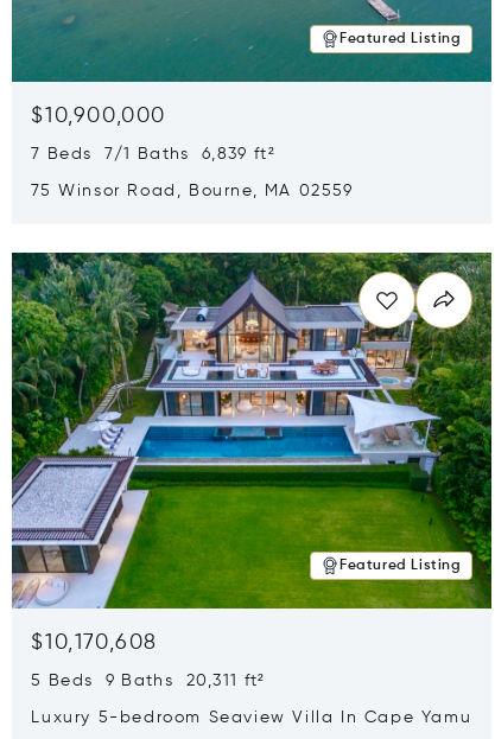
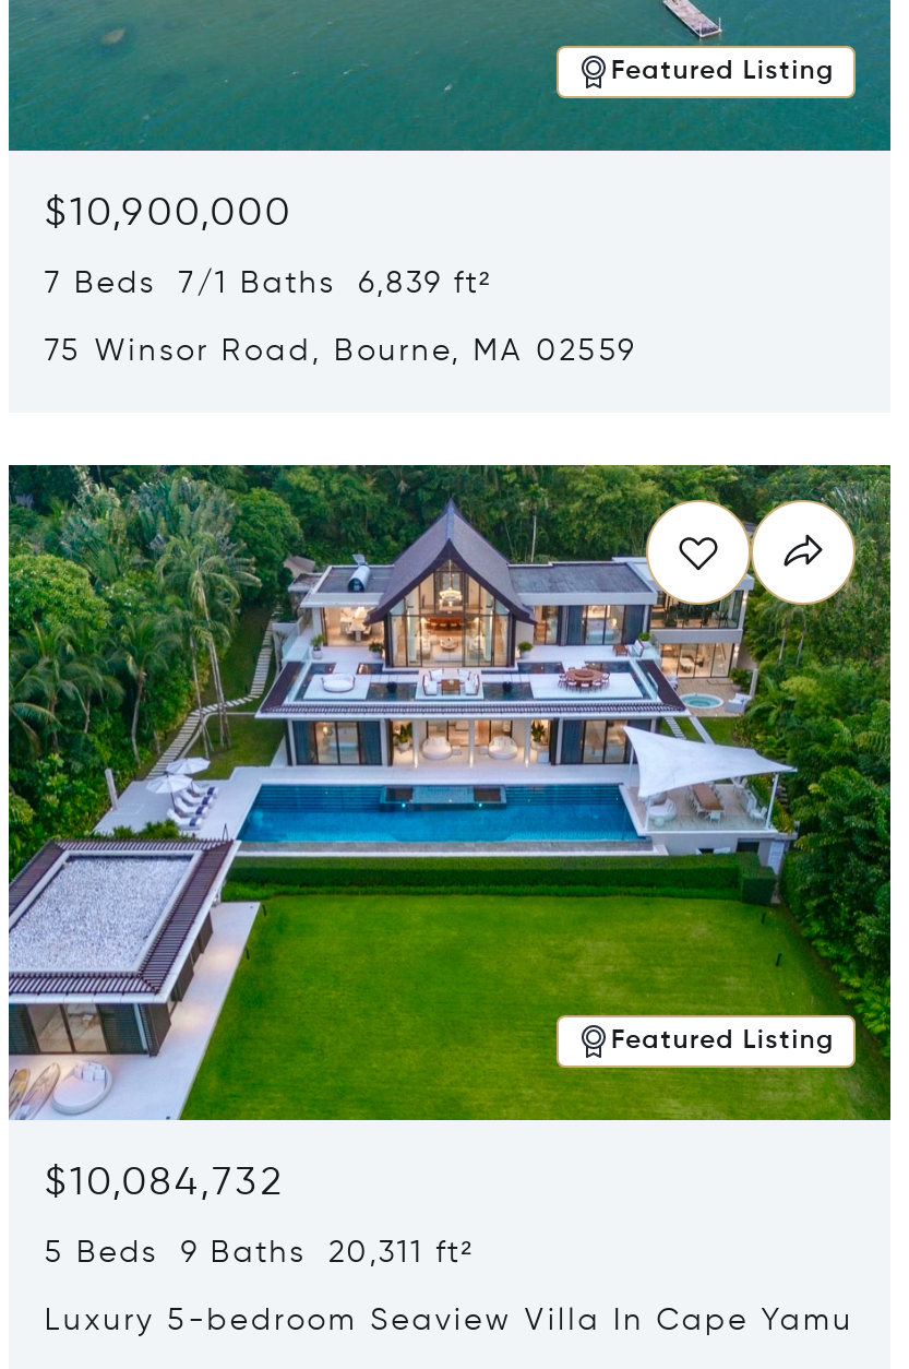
[31,632,158,654] $10,170,608 -> [45,1164,284,1203] $10,084,732

